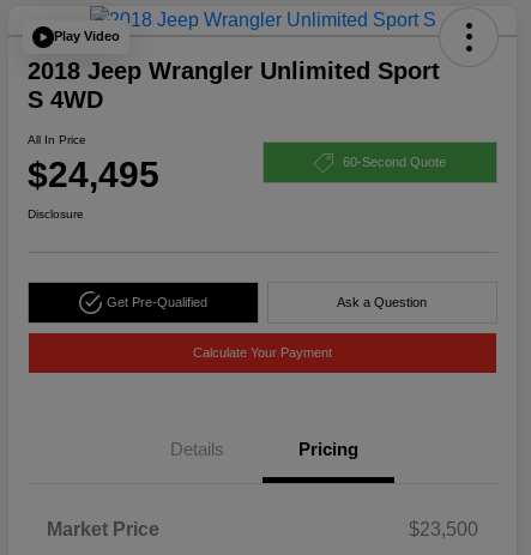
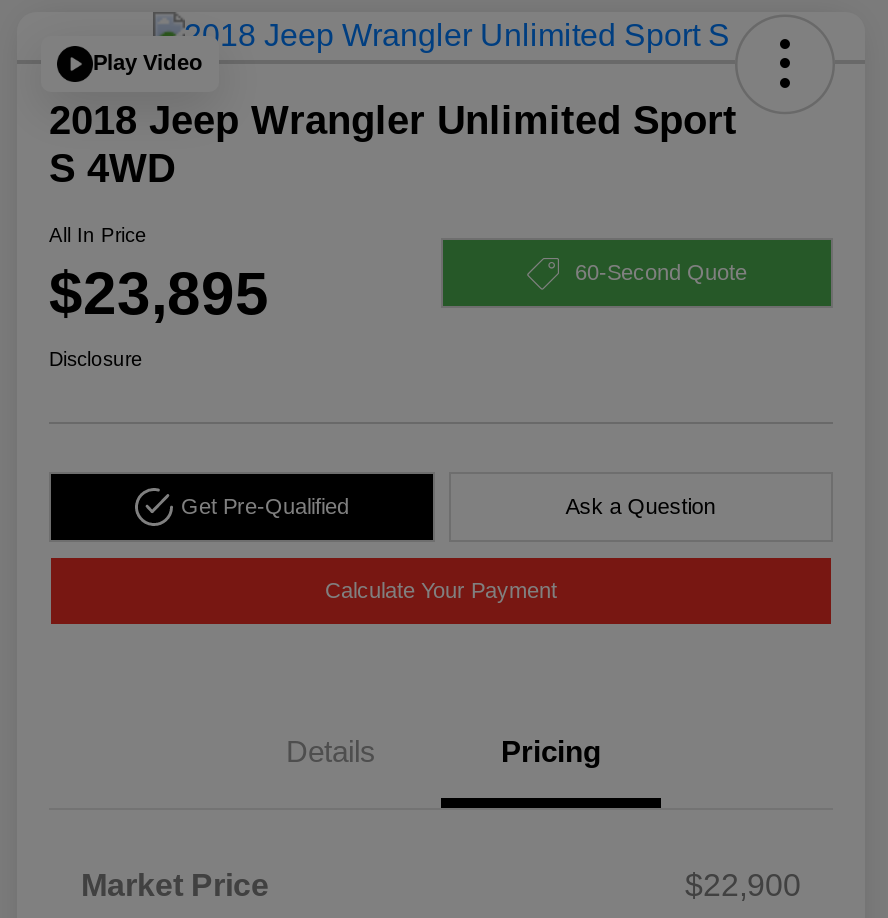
[28,154,159,194] $24,495 -> [49,260,269,326] $23,895
[409,519,478,539] $23,500 -> [685,868,801,902] $22,900

